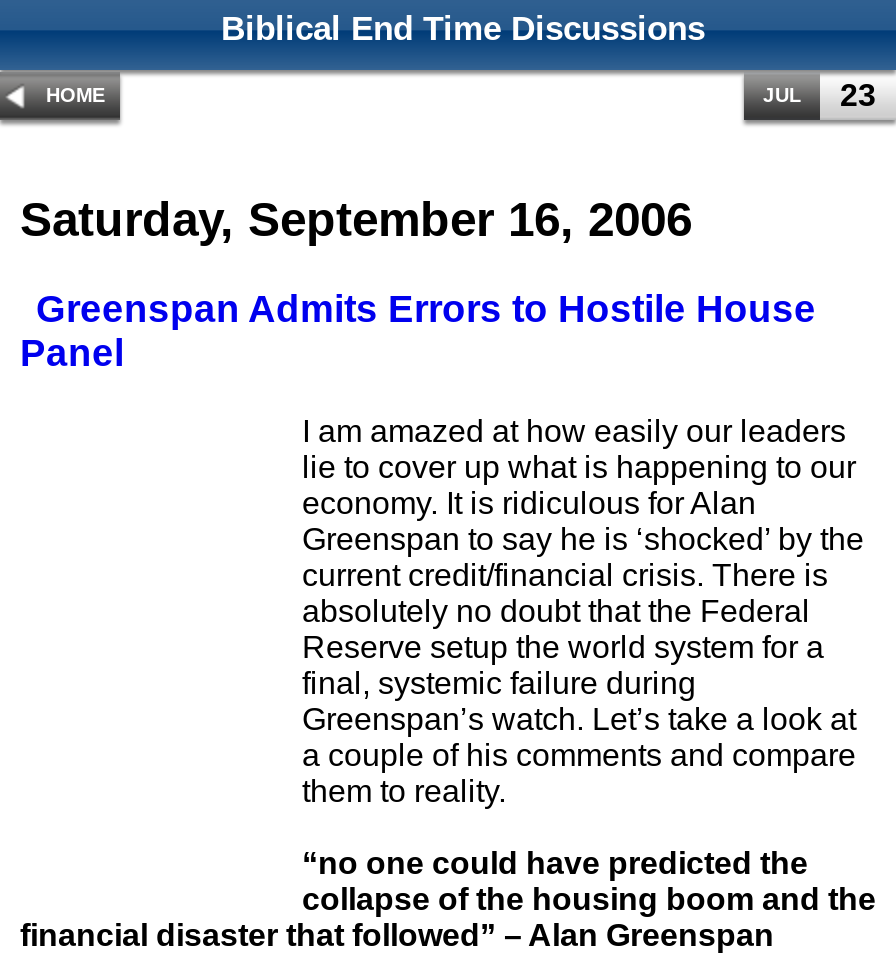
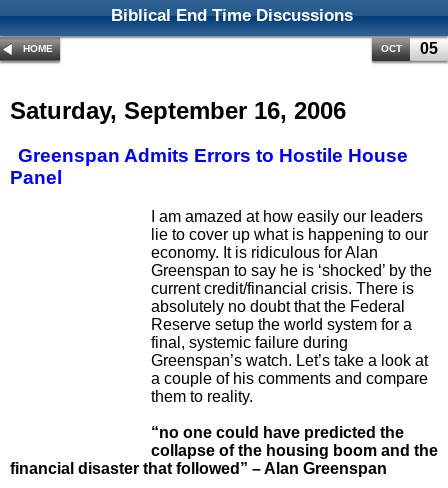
[763,78,876,112] JUL | 23 -> [380,40,438,57] OCT | 05

